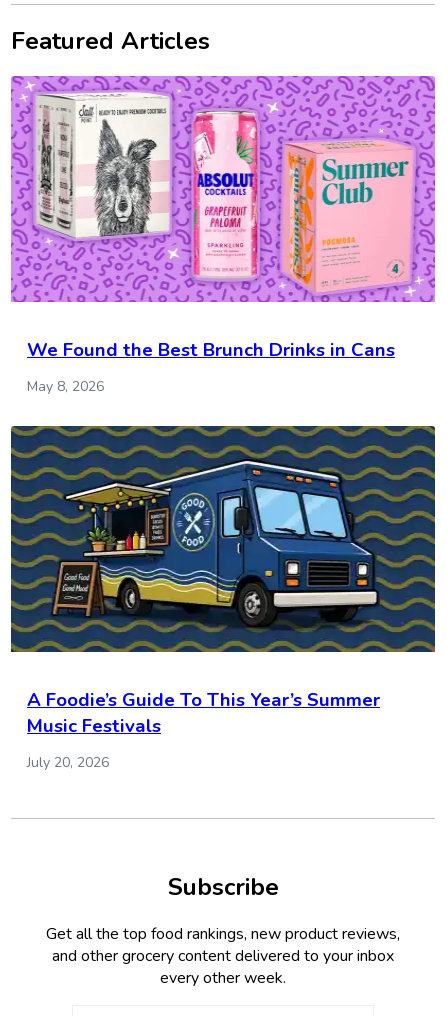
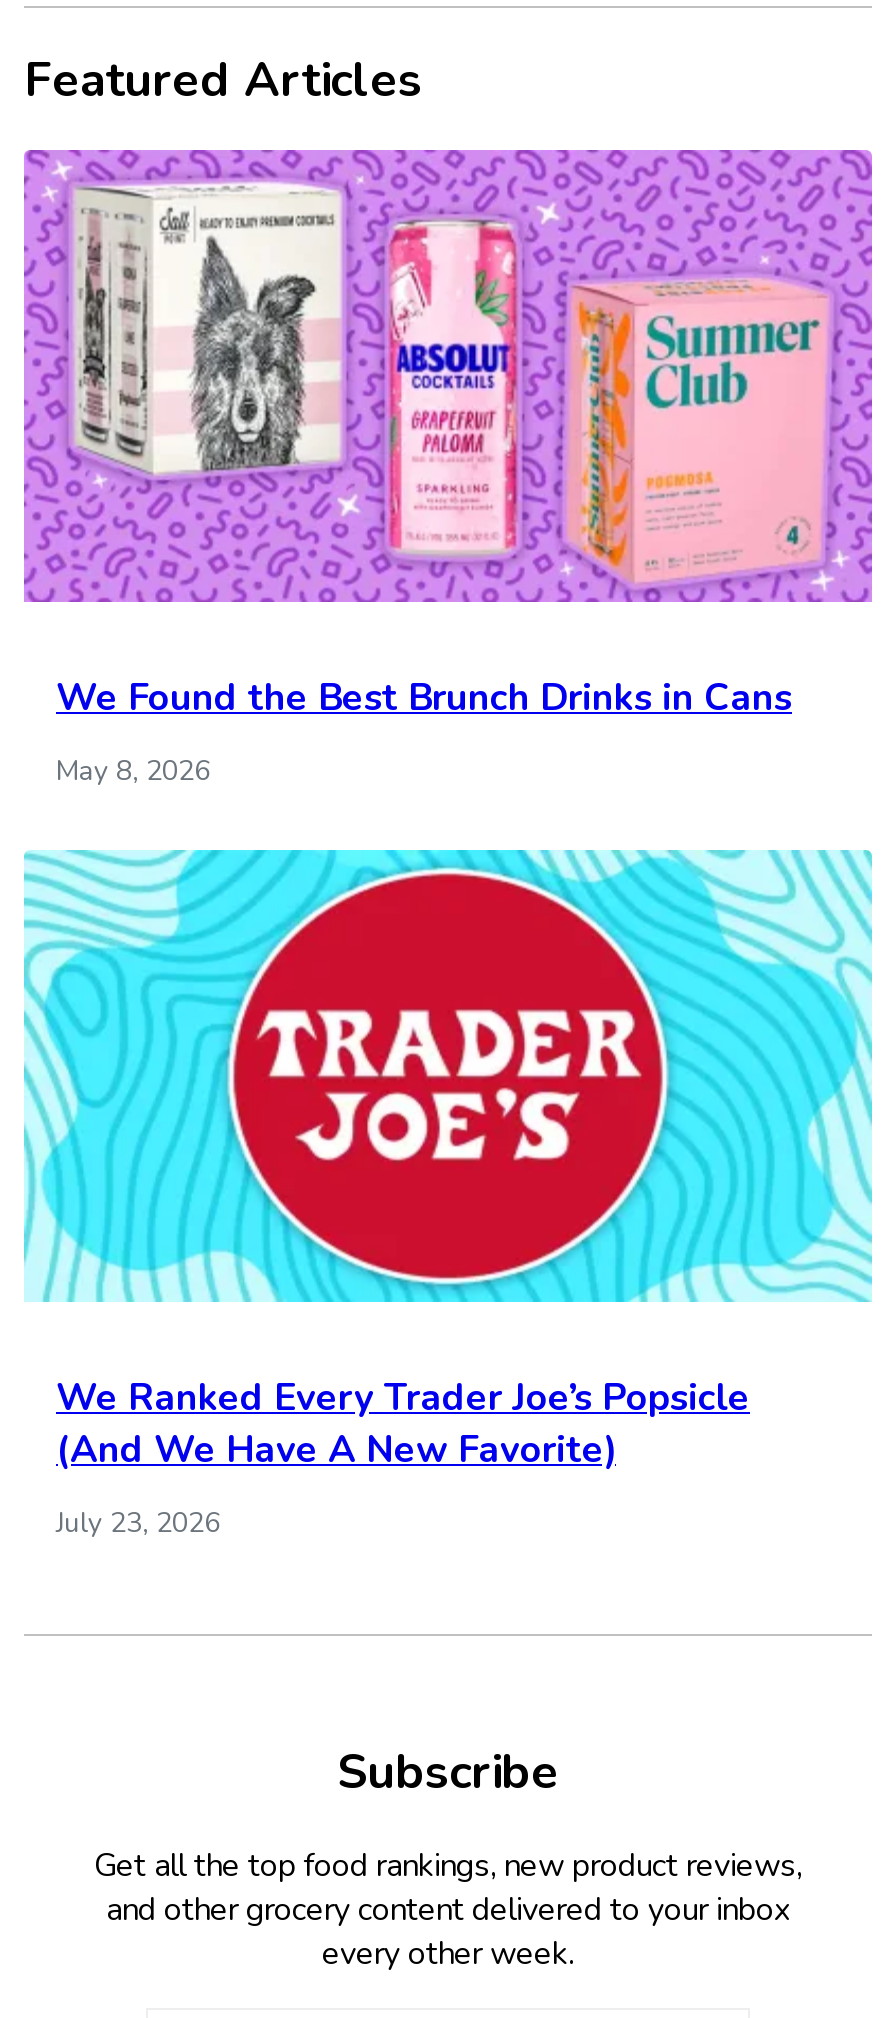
[10,425,436,739] [image] | A Foodie’s Guide To This Year’s Summer | Music Festivals -> [22,848,874,1476] [image] | We Ranked Every Trader Joe’s Popsicle | (And We Have A New Favorite)
[27,753,109,772] July 20, 2026 -> [56,1504,220,1542] July 23, 2026

